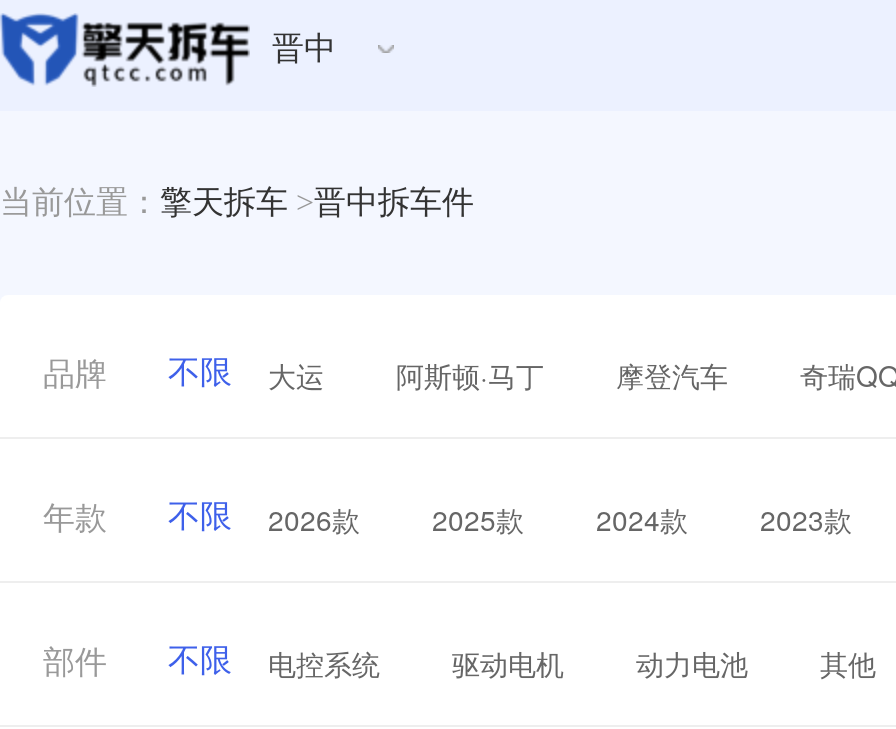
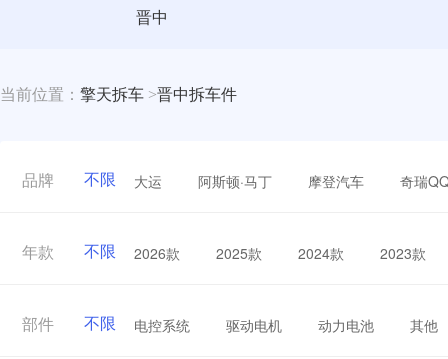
[6,11,252,87] [image] -> none

